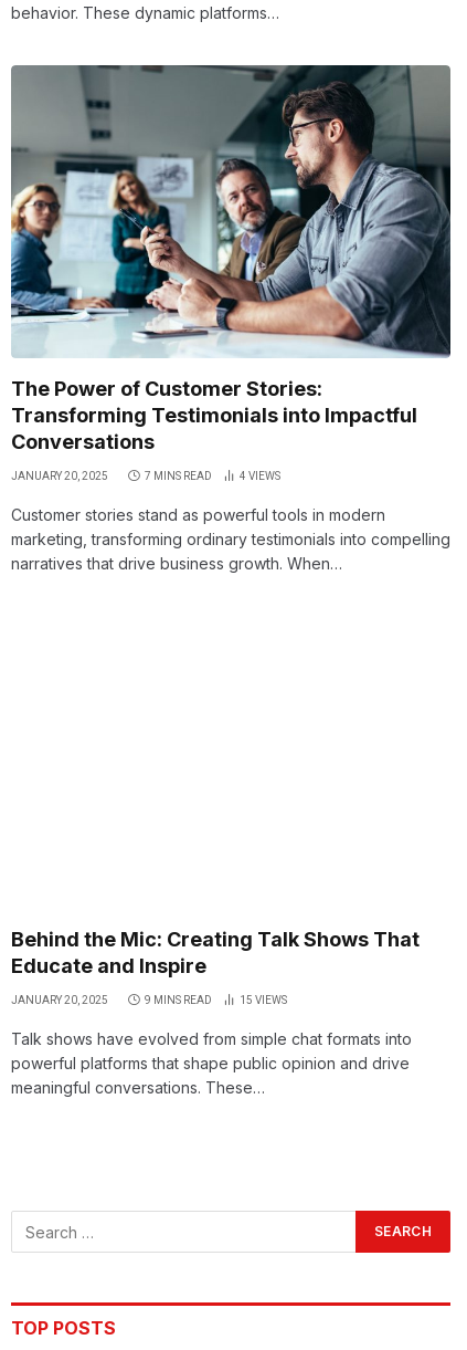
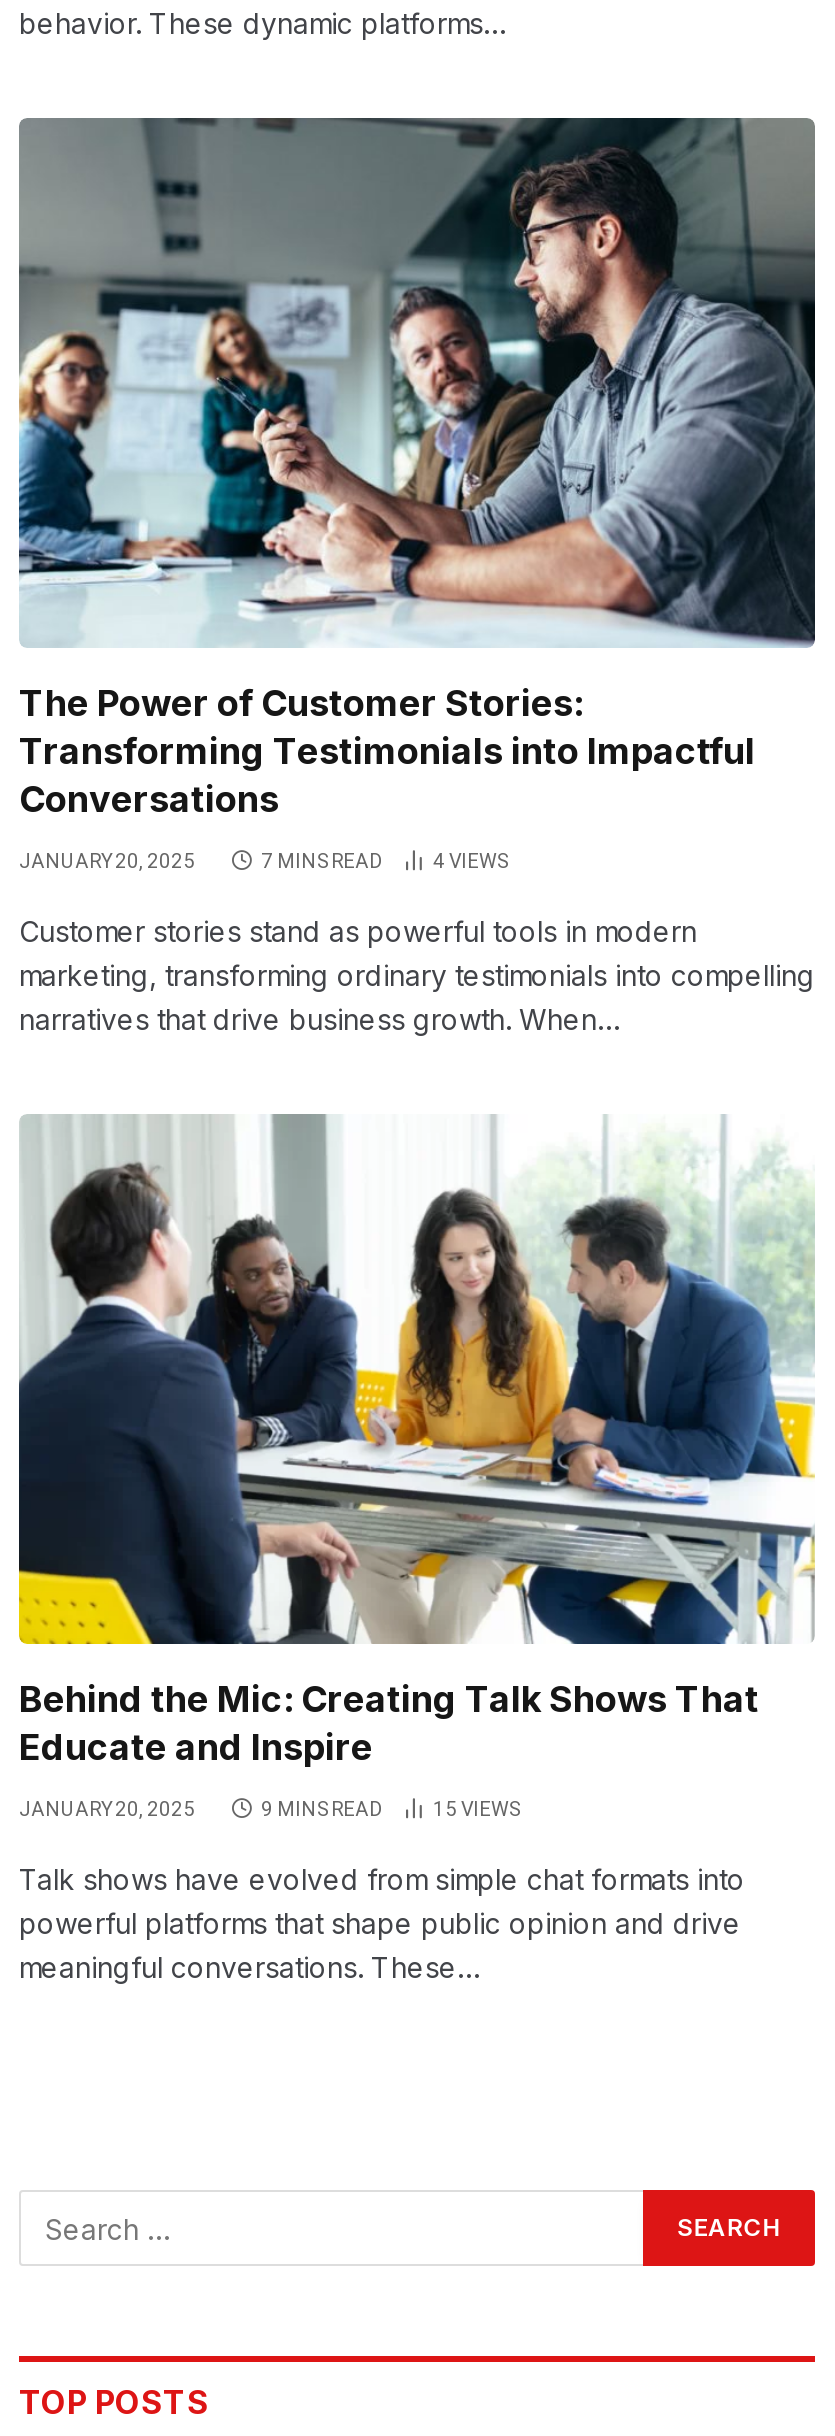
none -> [17,1112,817,1646] [image]

